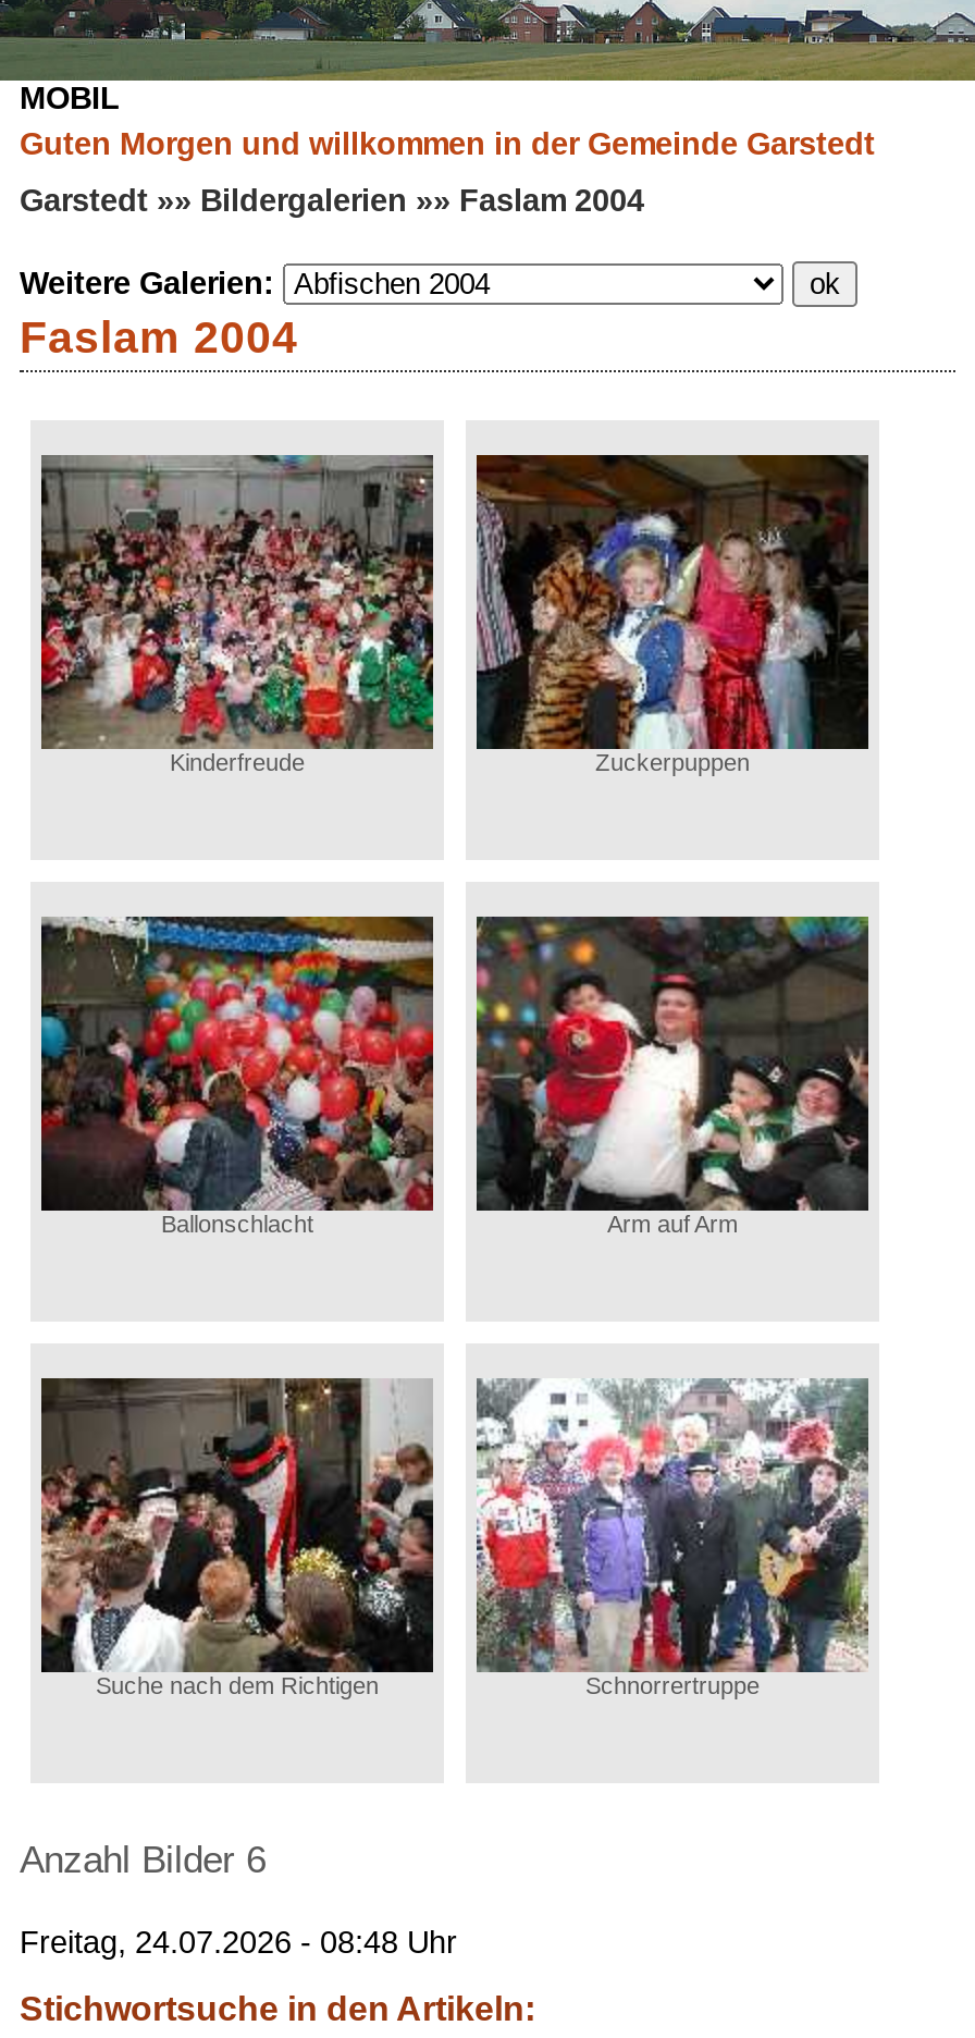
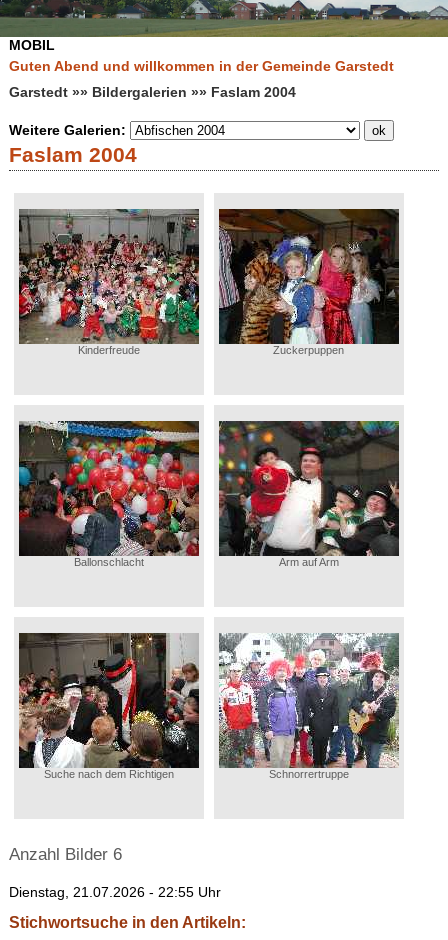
[20,127,875,161] Guten Morgen und willkommen in der Gemeinde Garstedt -> [9,58,394,74] Guten Abend und willkommen in der Gemeinde Garstedt
[20,1925,457,1959] Freitag, 24.07.2026 - 08:48 Uhr -> [9,884,221,900] Dienstag, 21.07.2026 - 22:55 Uhr

